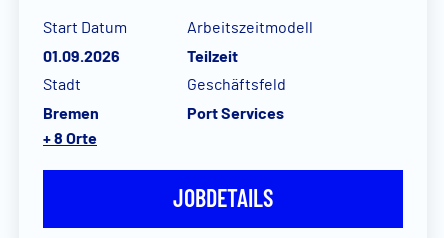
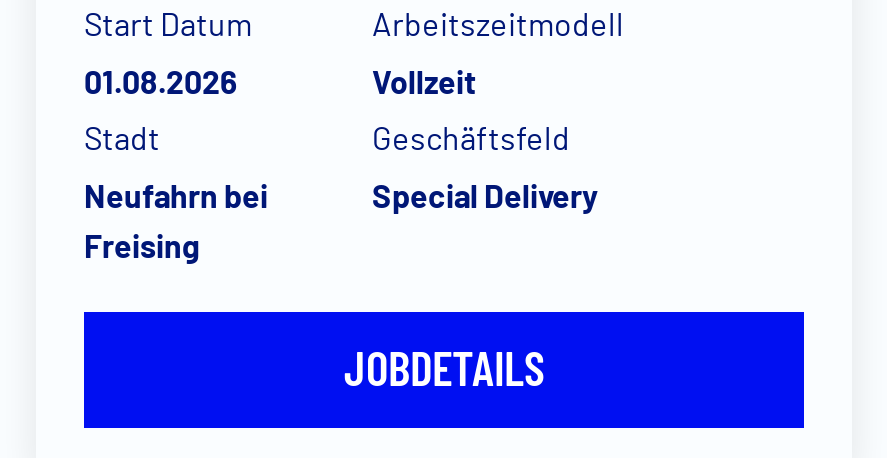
[43,46,120,65] 01.09.2026 -> [84,62,238,100] 01.08.2026
[187,46,238,65] Teilzeit -> [372,62,476,100] Vollzeit
[43,103,99,147] Bremen | + 8 Orte -> [84,176,268,264] Neufahrn bei | Freising
[187,103,284,122] Port Services -> [372,176,598,214] Special Delivery

